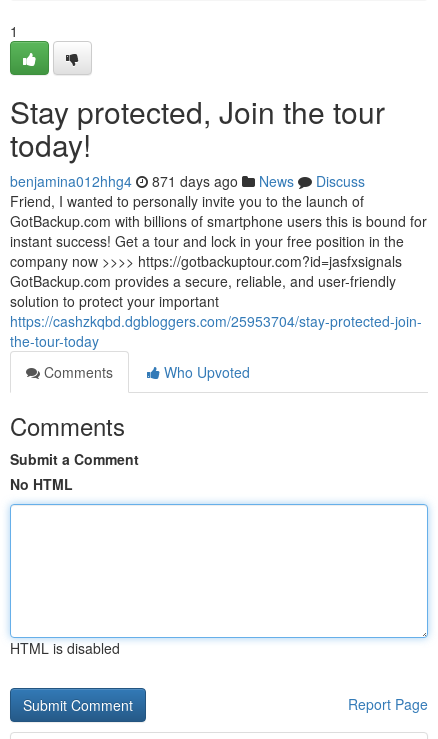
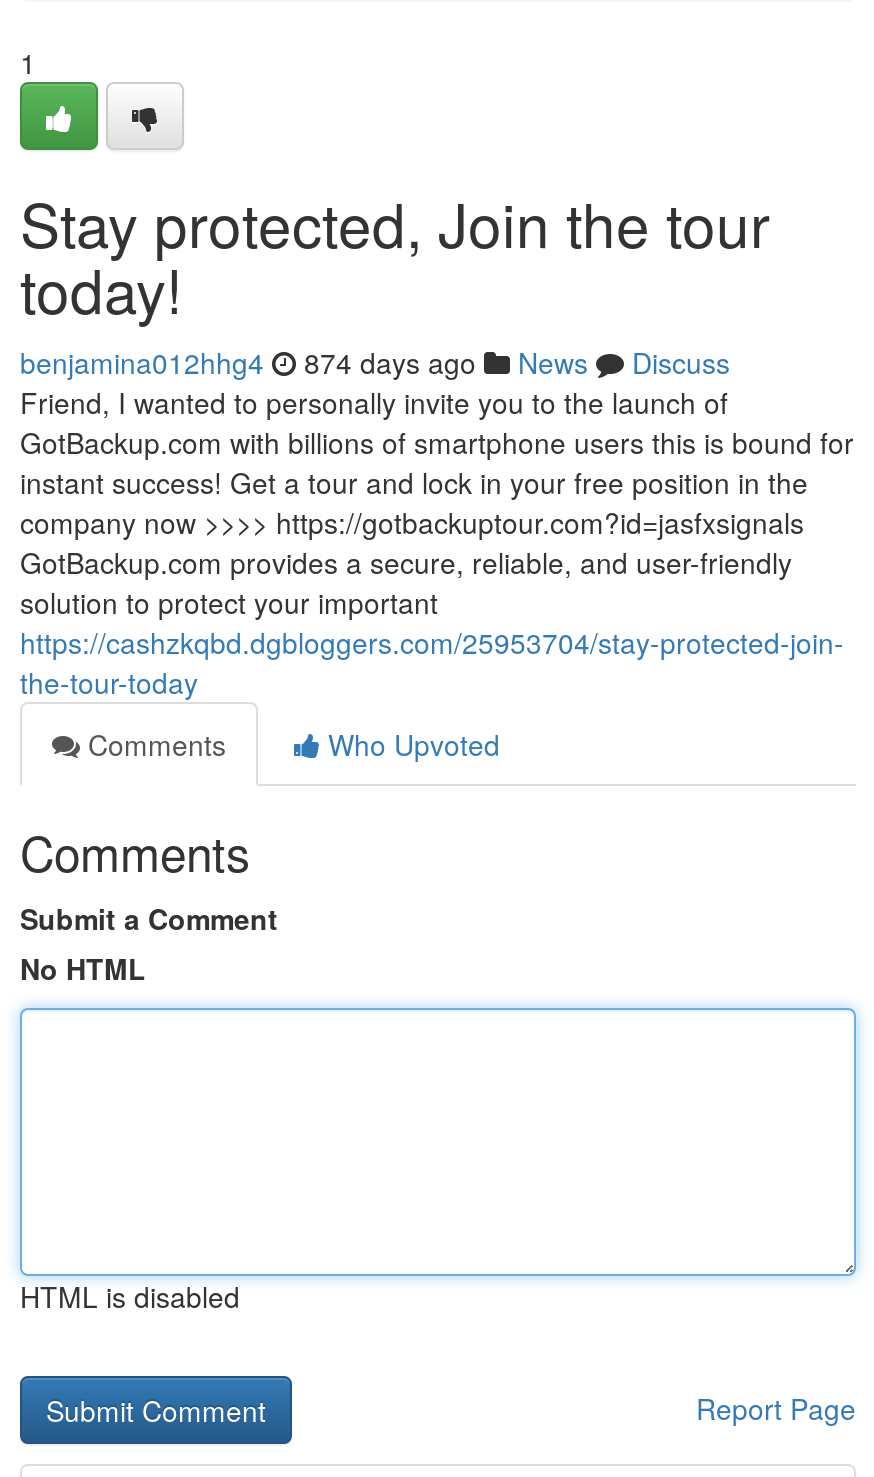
[10,171,365,191] benjamina012hhg4 871 days ago News Discuss -> [20,342,730,382] benjamina012hhg4 874 days ago News Discuss

